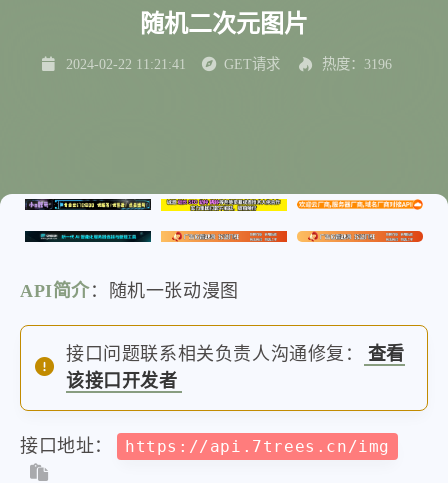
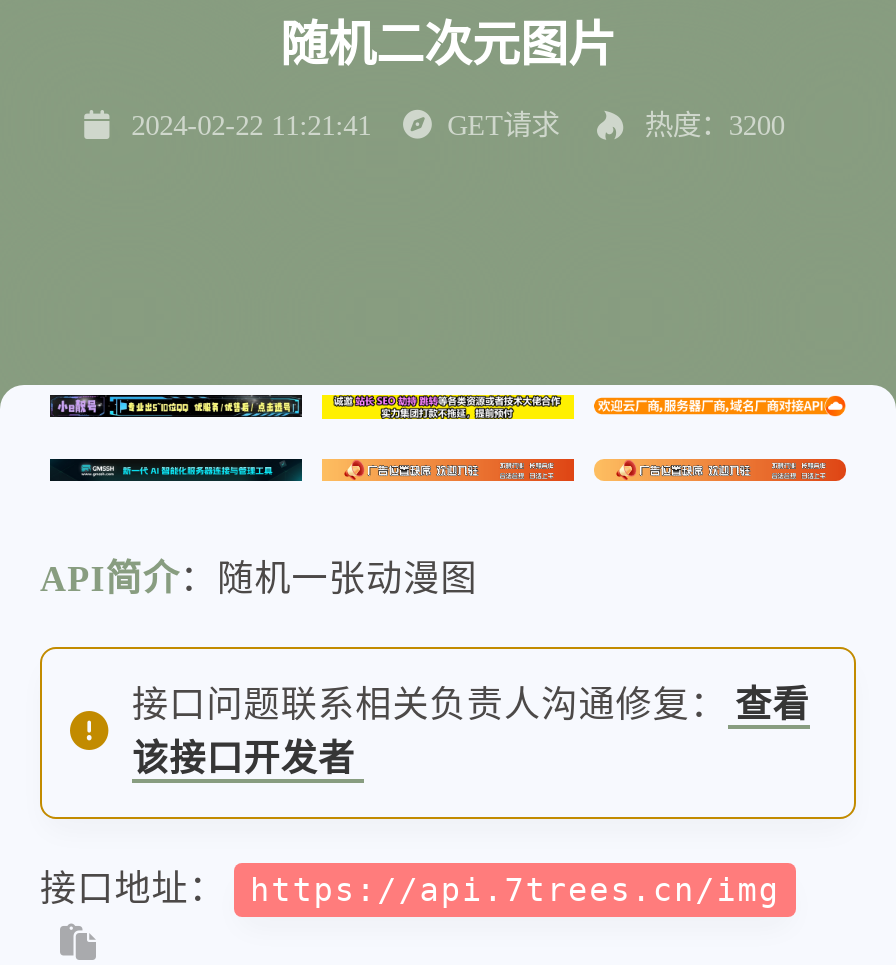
[322,56,392,72] 热度：3196 -> [645,109,785,141] 热度：3200

